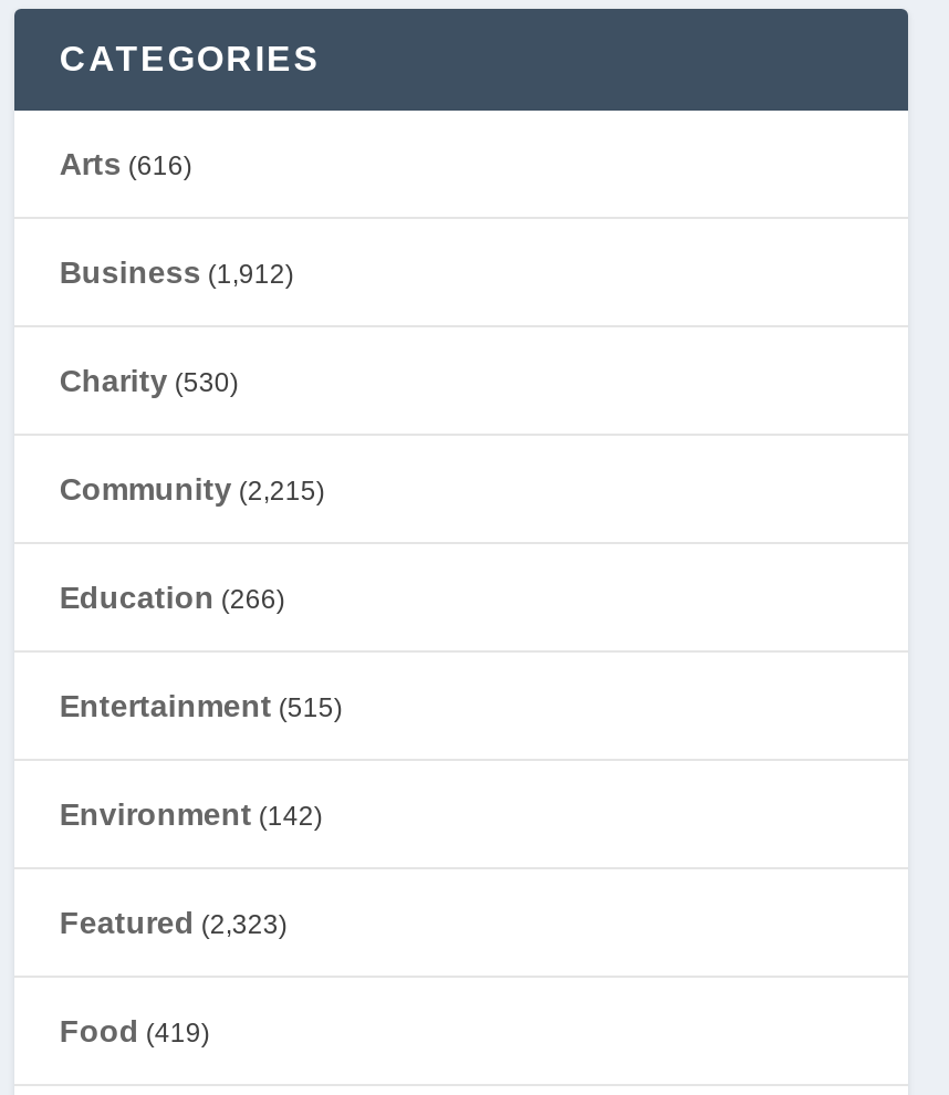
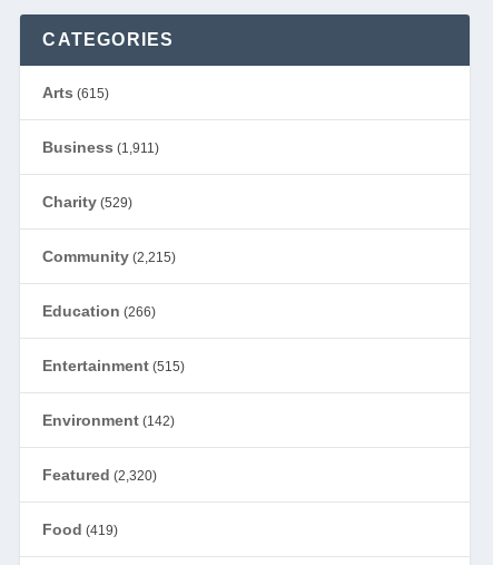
[60,145,192,180] Arts (616) -> [43,84,110,101] Arts (615)
[60,253,294,289] Business (1,912) -> [43,138,160,156] Business (1,911)
[60,362,239,397] Charity (530) -> [43,193,133,211] Charity (529)
[60,904,287,939] Featured (2,323) -> [43,466,157,484] Featured (2,320)

